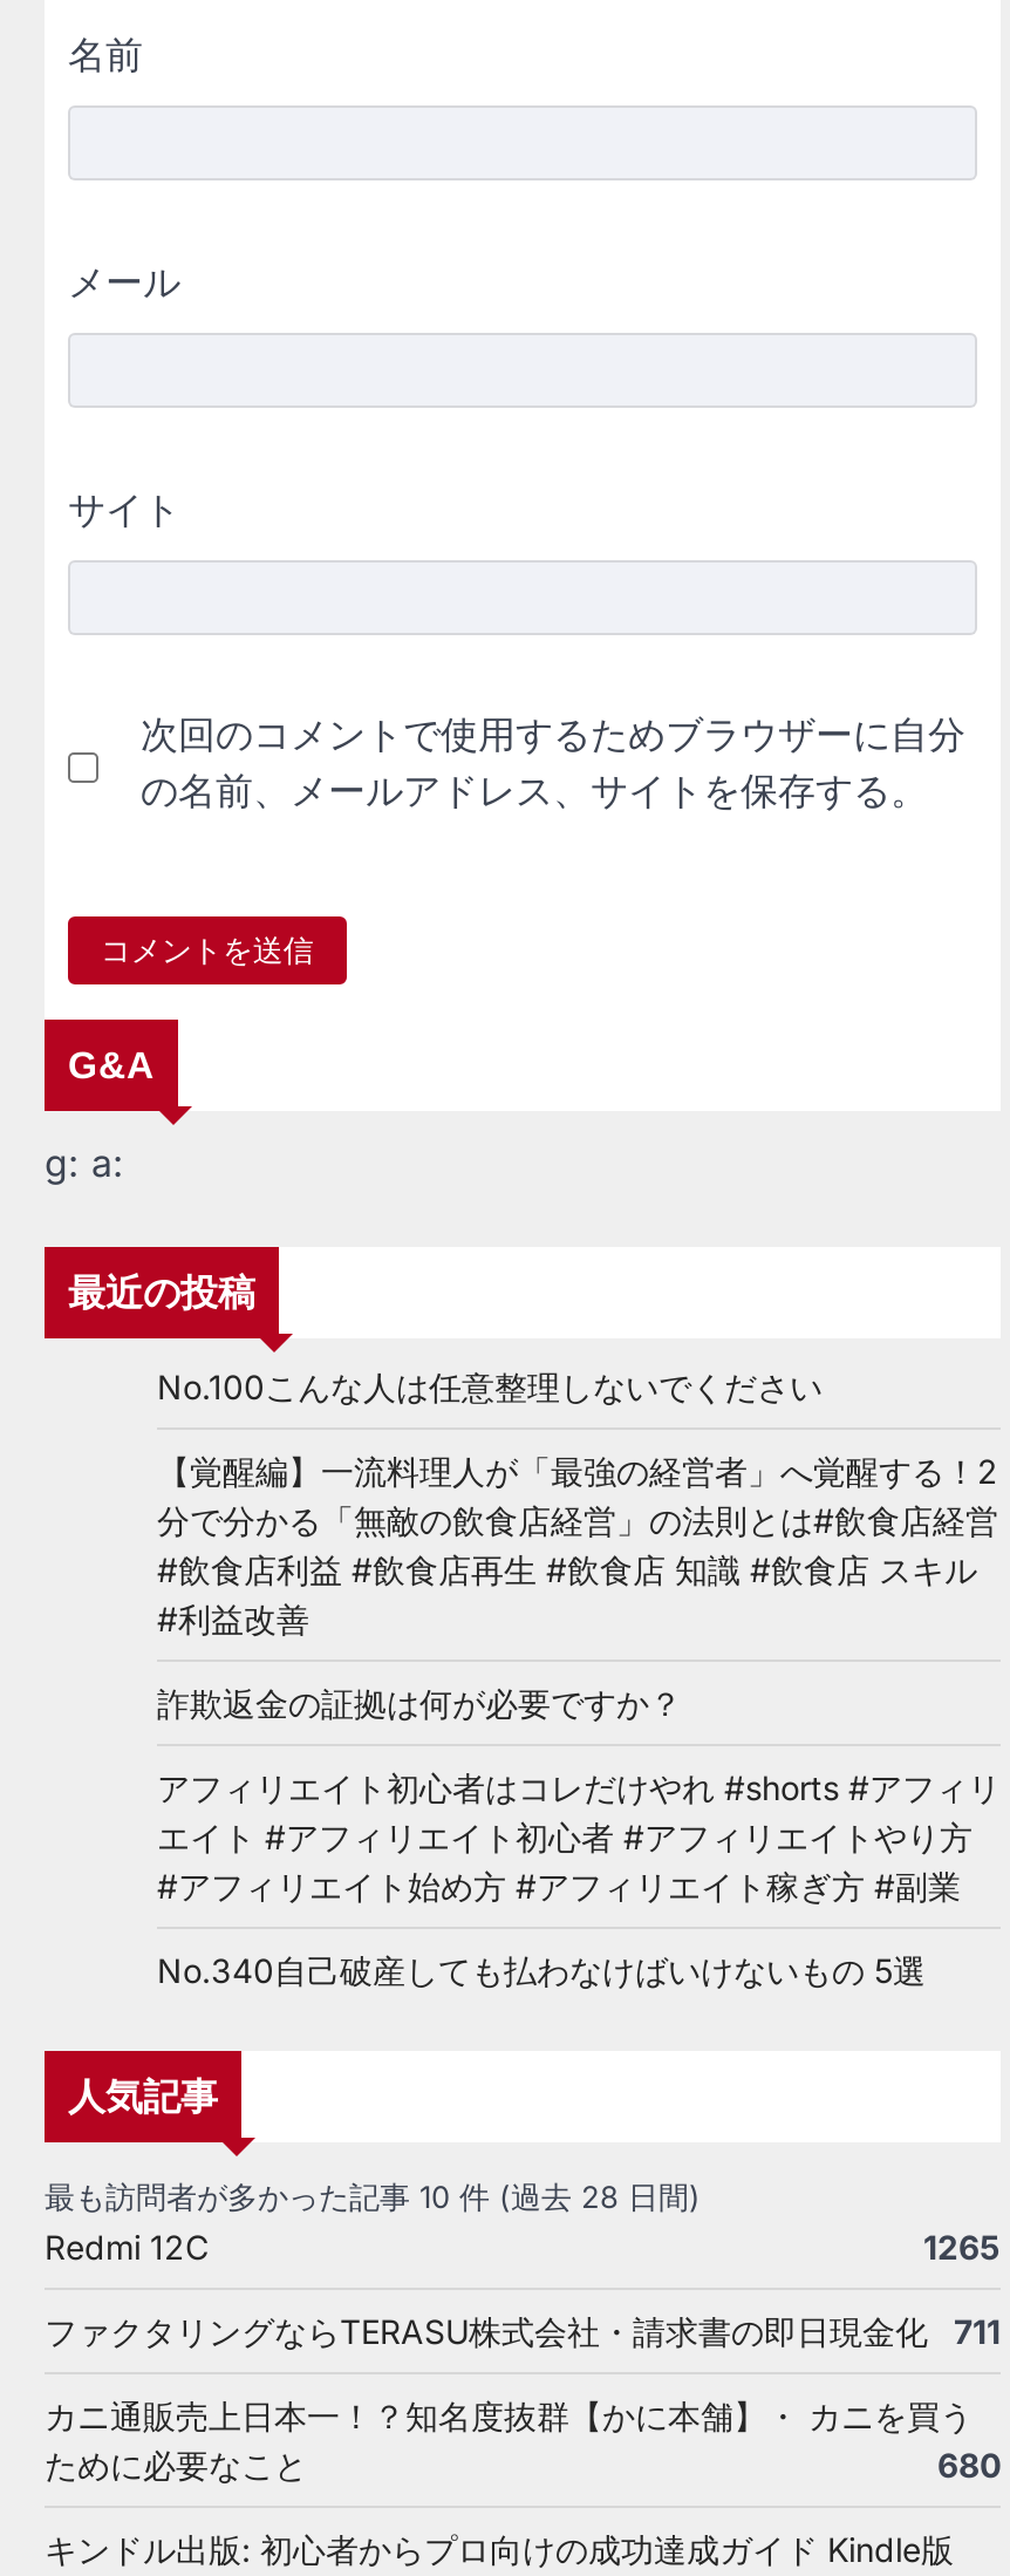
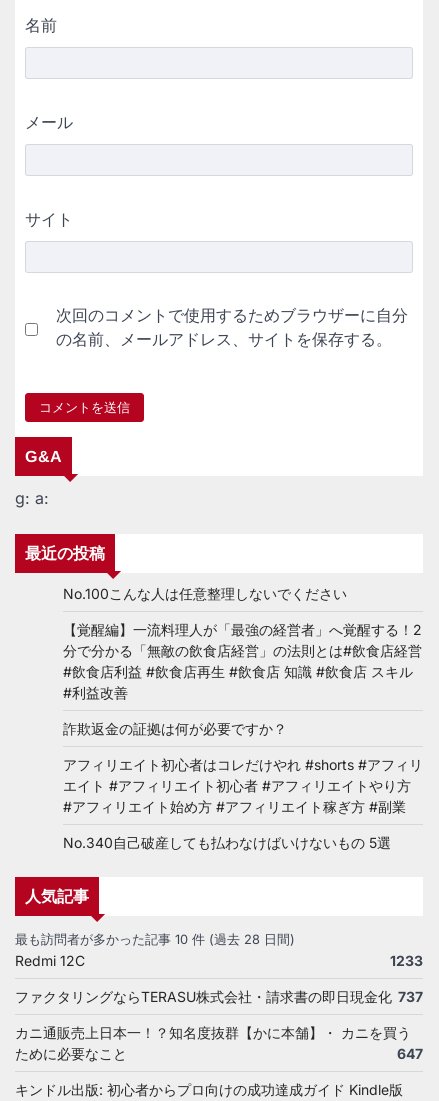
[923,2227,1001,2267] 1265 -> [390,952,423,969] 1233
[45,2311,1001,2351] ファクタリングならTERASU株式会社・請求書の即日現金化 | 711 -> [15,988,423,1005] ファクタリングならTERASU株式会社・請求書の即日現金化 737
[937,2445,1001,2485] 680 -> [397,1045,423,1062] 647

